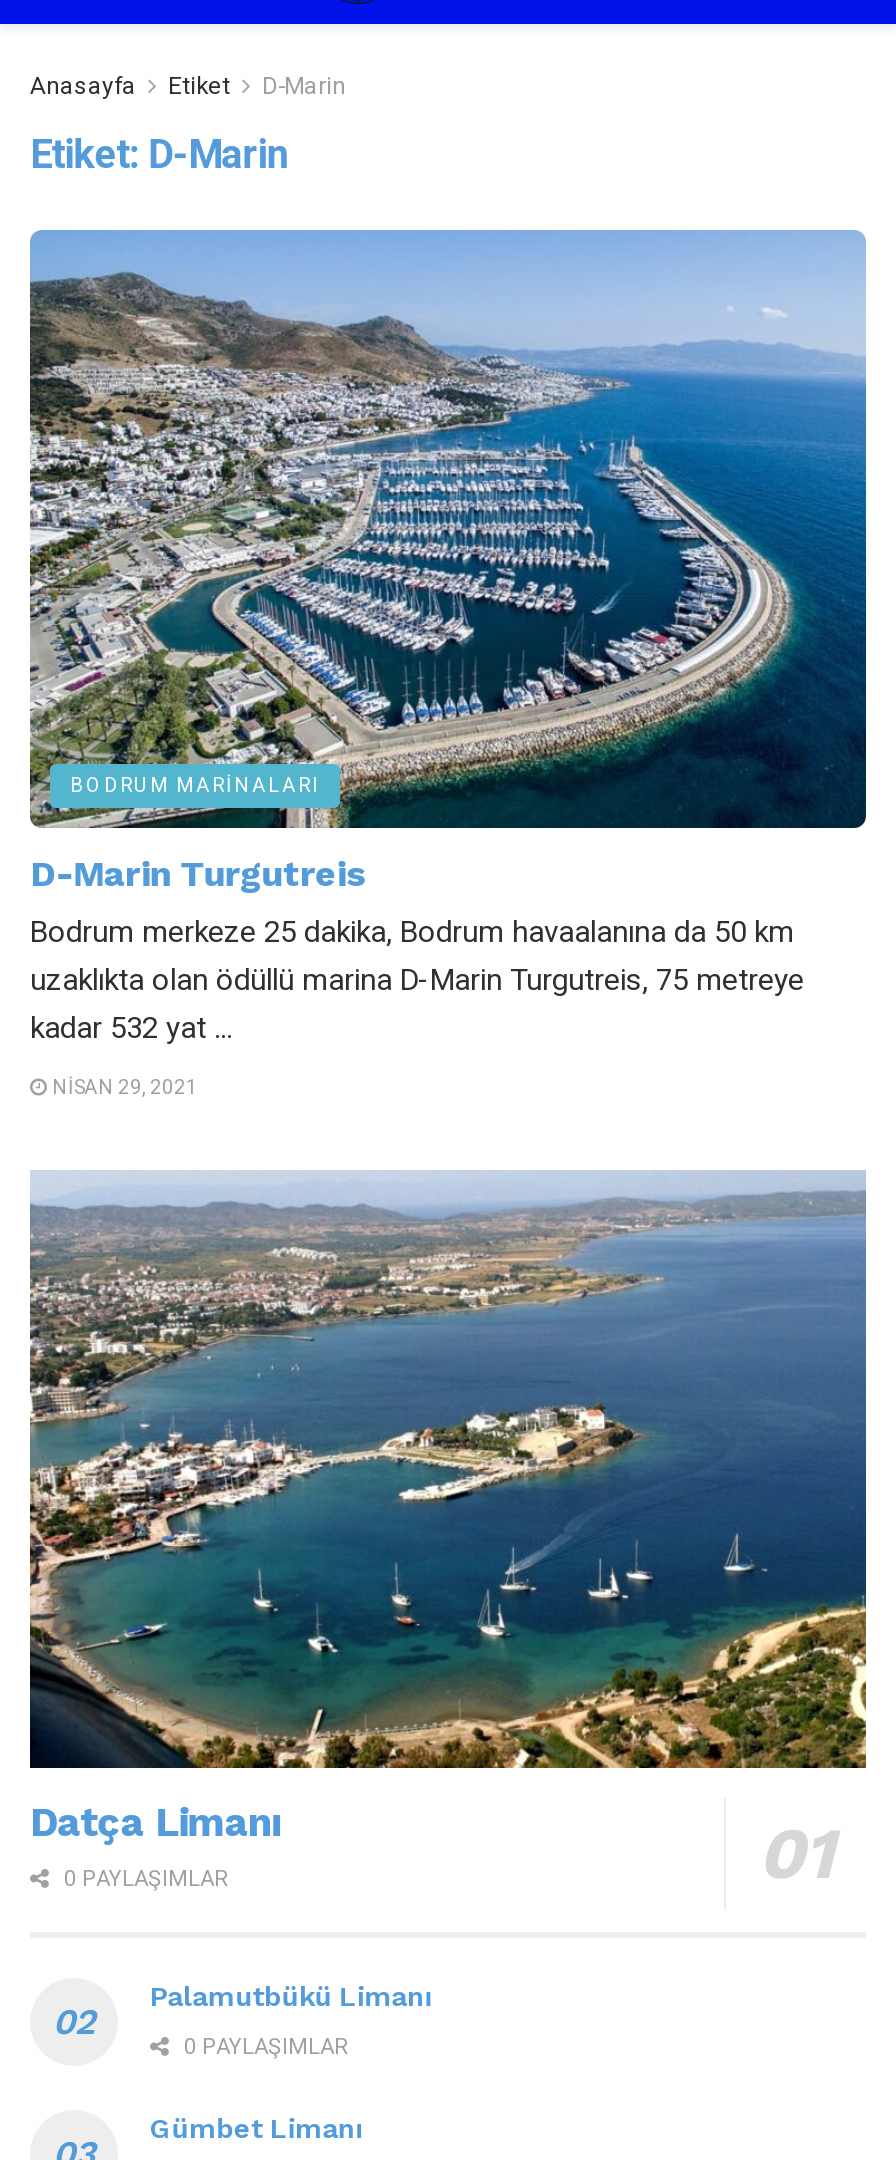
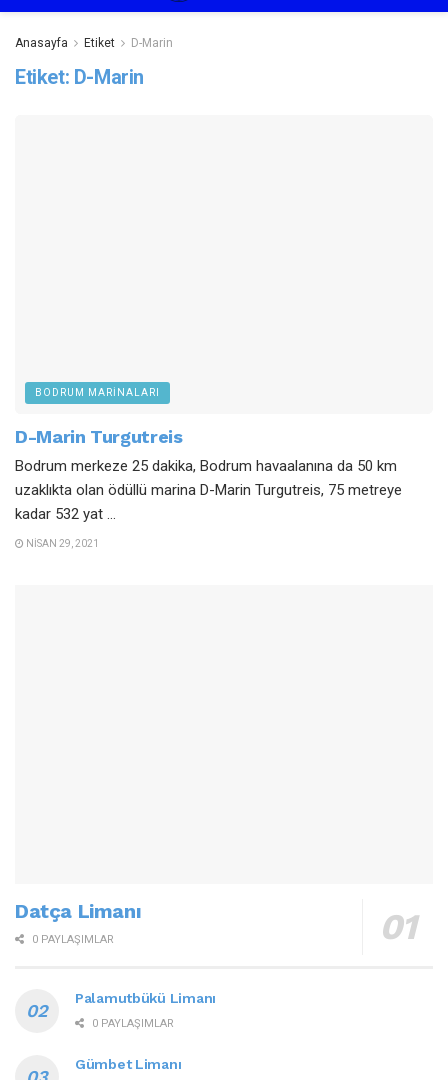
[28,228,868,830] [image] -> none
[28,1170,868,1770] [image] -> none

